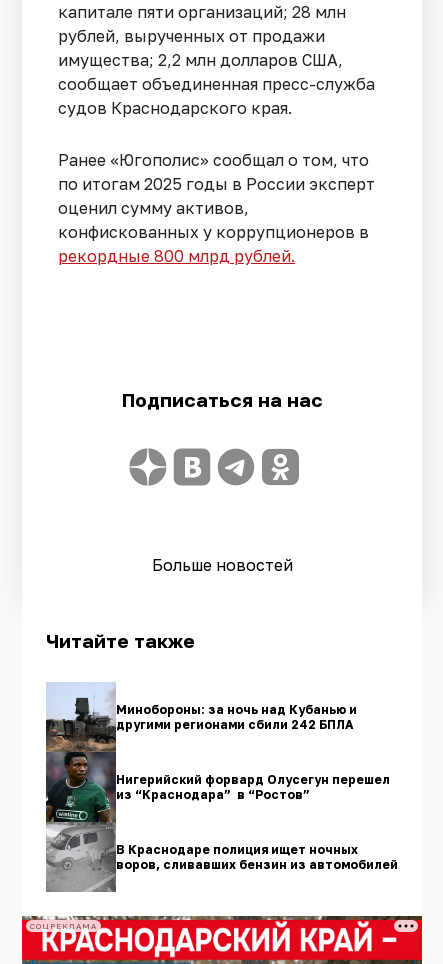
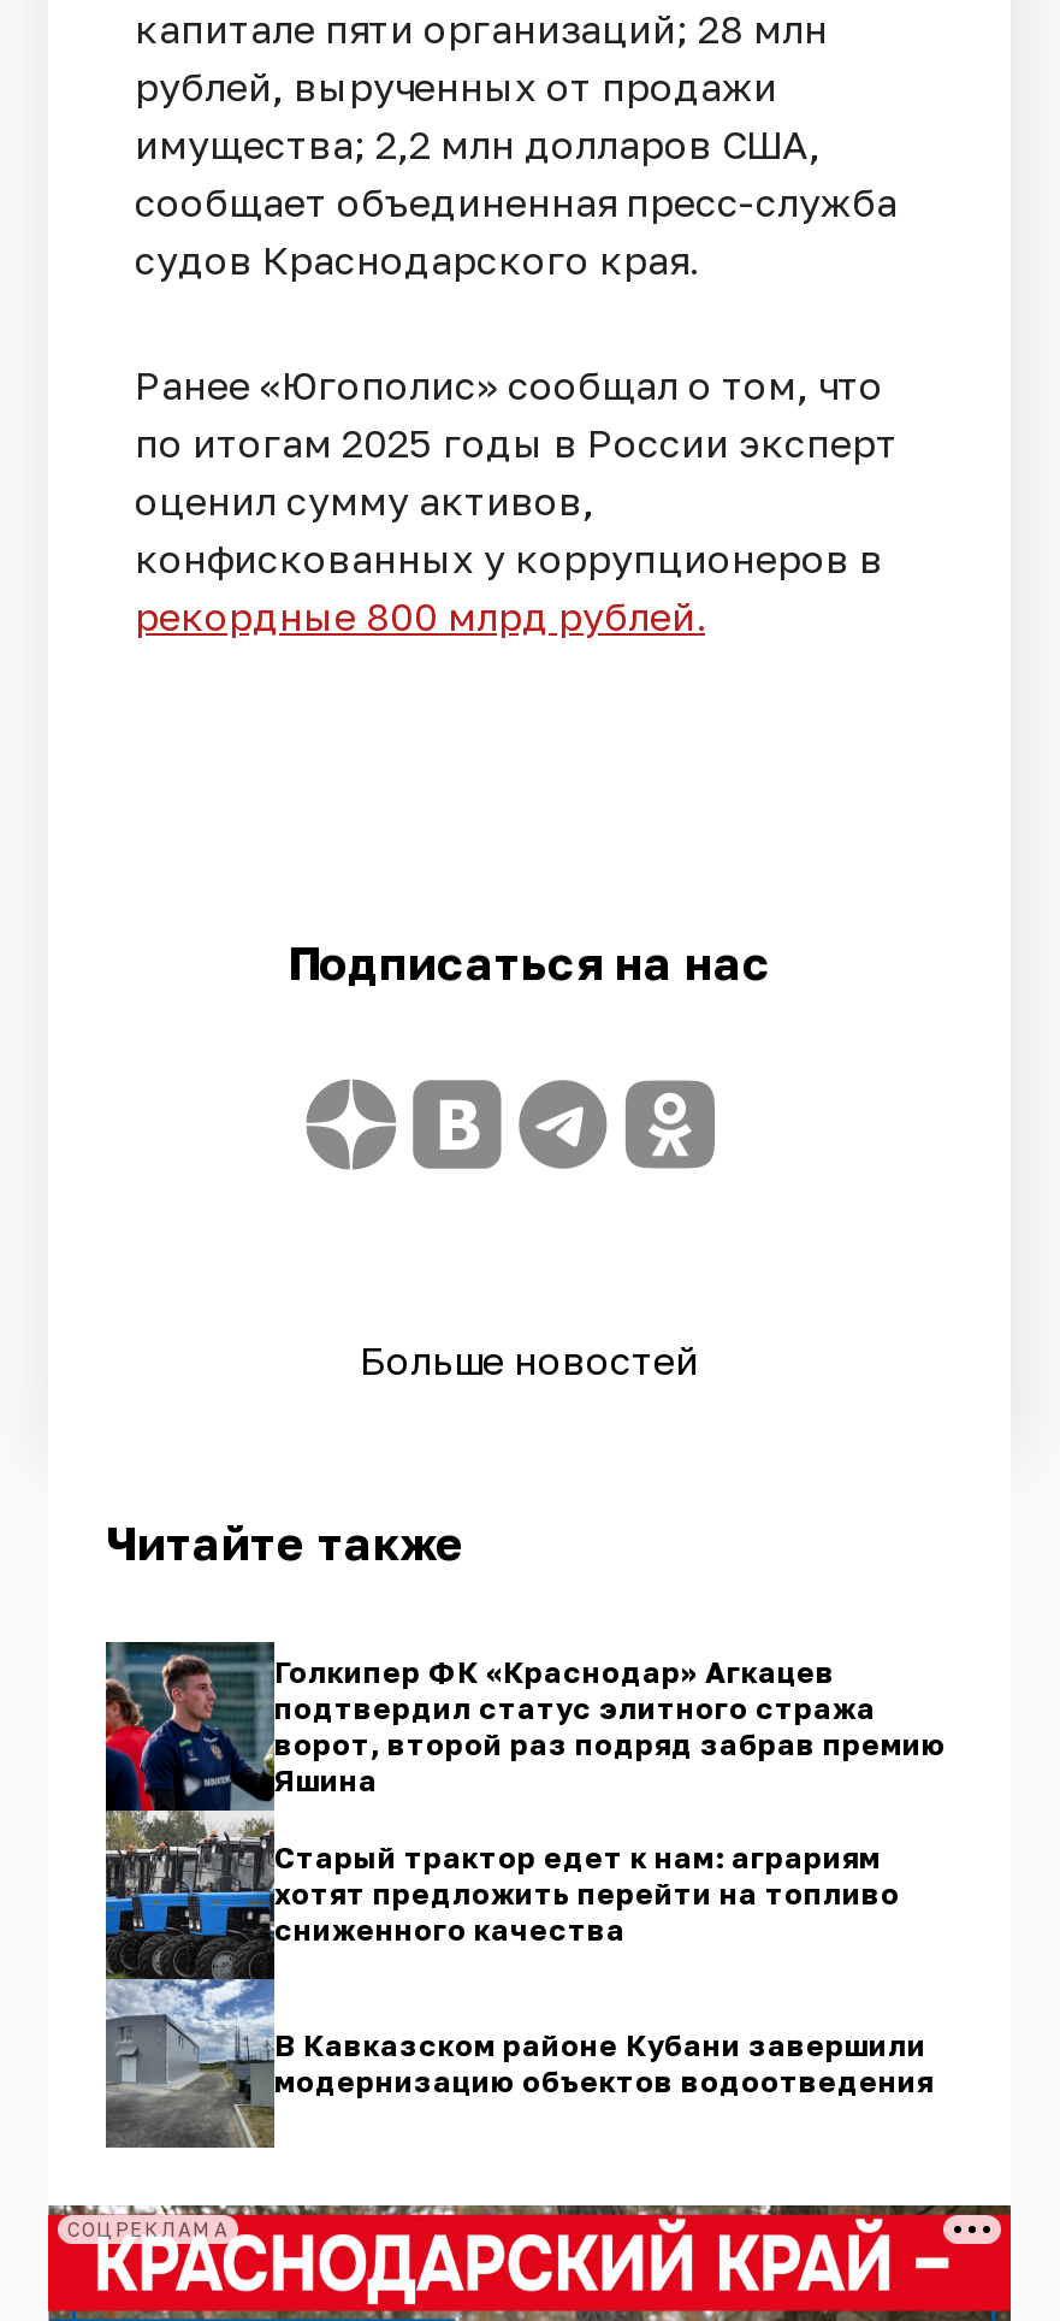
[45,682,357,892] [image] | Минобороны: за ночь над Кубанью и | другими регионами сбили 242 БПЛА -> [103,1640,946,2148] [image] | Голкипер ФК «Краснодар» Агкацев | подтвердил статус элитного стража | ворот, второй раз подряд забрав премию | Яшина
[116,772,390,802] Нигерийский форвард Олусегун перешел | из “Краснодара” в “Ростов” -> [274,1841,900,1949] Старый трактор едет к нам: аграриям | хотят предложить перейти на топливо | сниженного качества
[116,842,398,872] В Краснодаре полиция ищет ночных | воров, сливавших бензин из автомобилей -> [274,2027,934,2099] В Кавказском районе Кубани завершили | модернизацию объектов водоотведения

